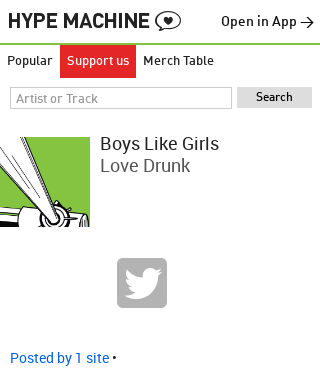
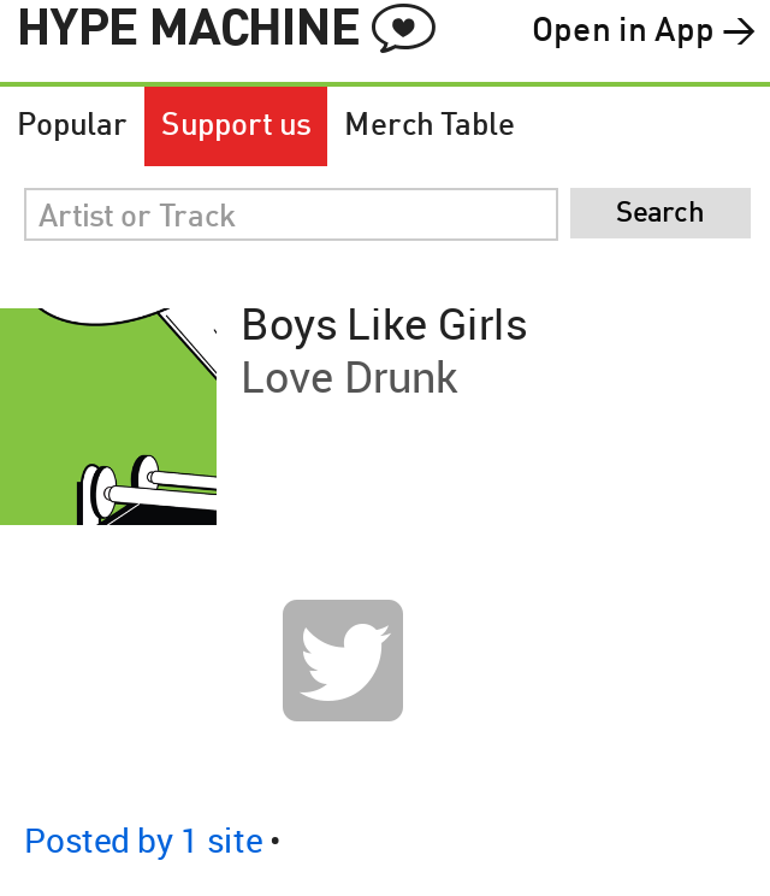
[3,136,91,228] [image] -> [7,306,219,527] [image]

